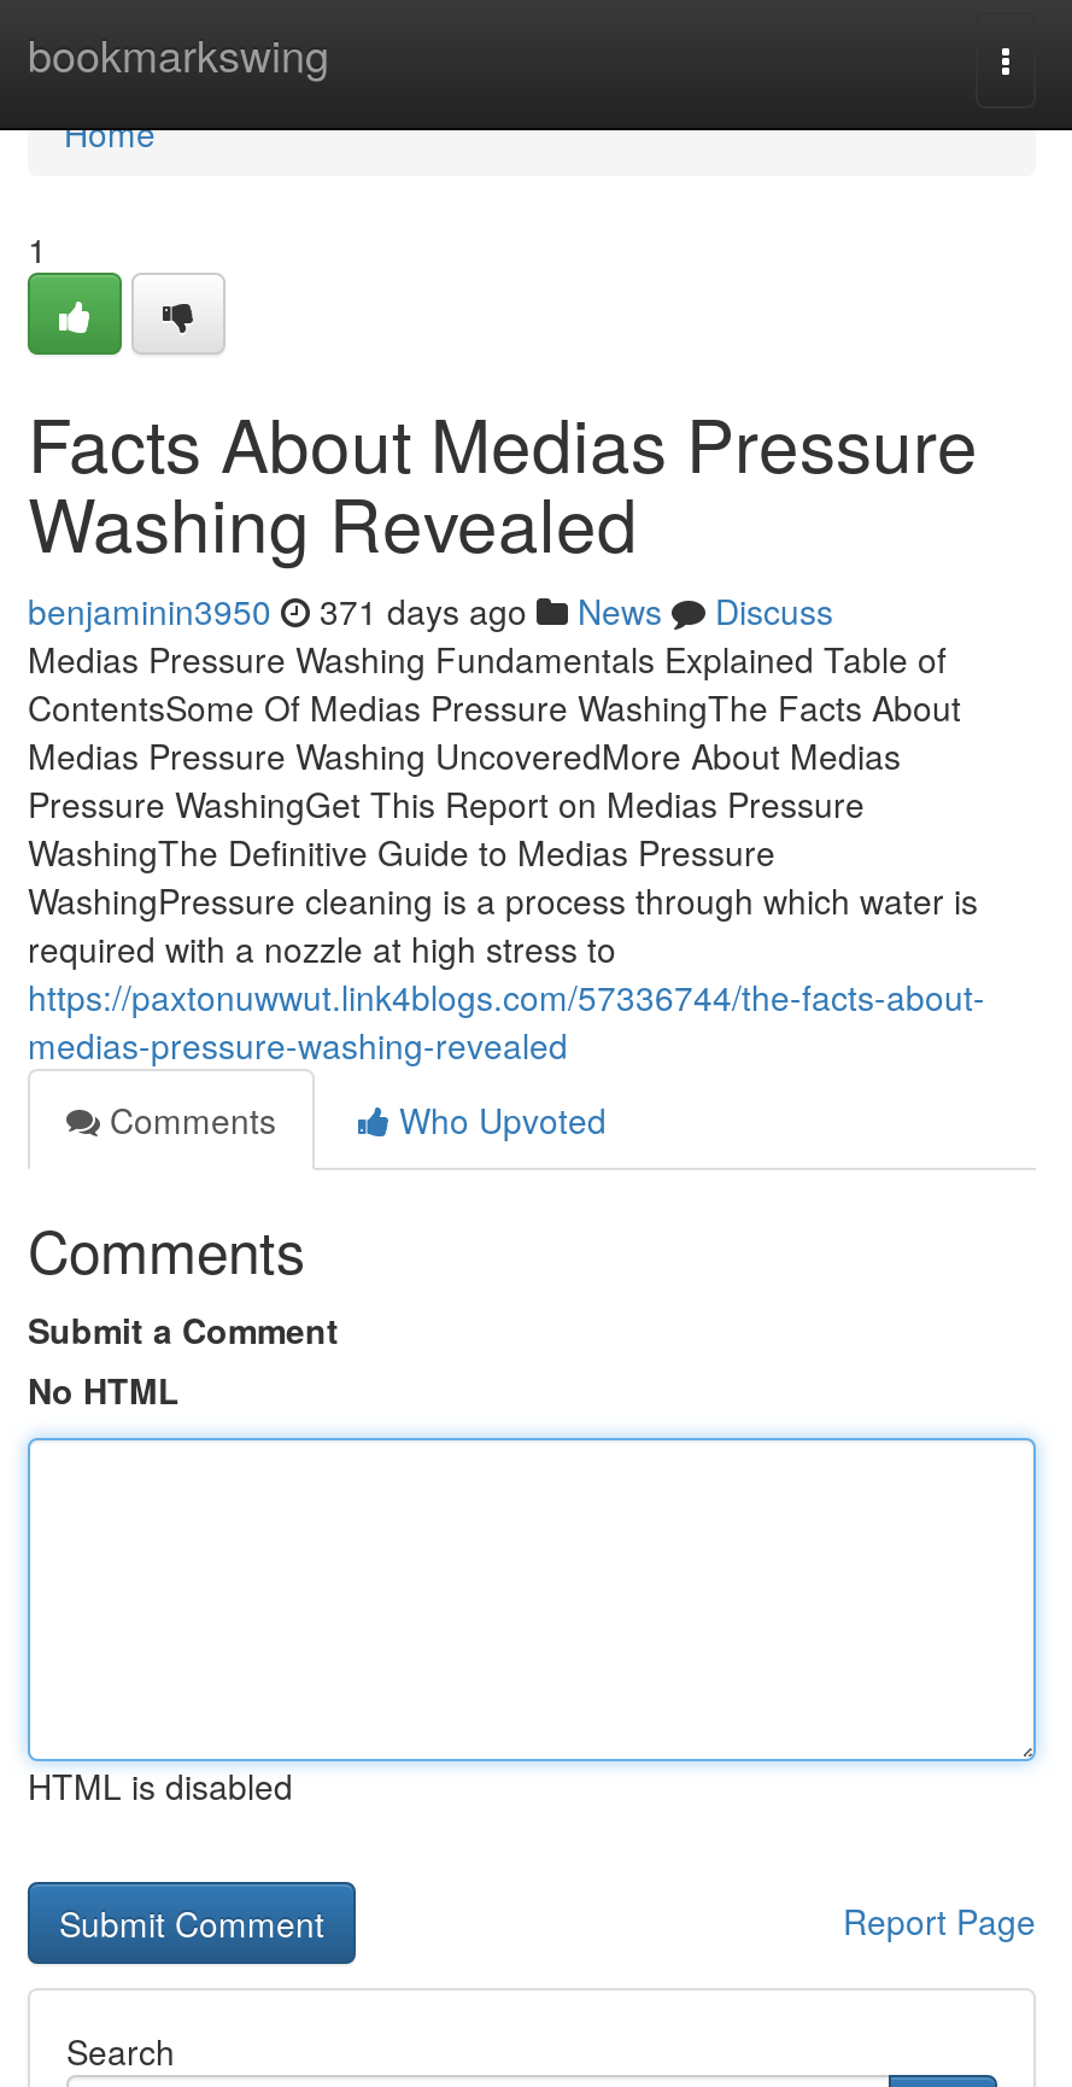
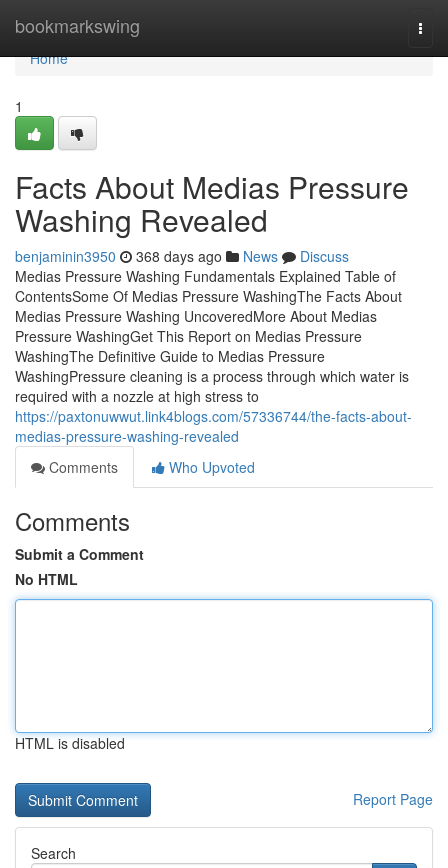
[28,586,833,635] benjaminin3950 371 days ago News Discuss -> [15,246,349,266] benjaminin3950 368 days ago News Discuss

